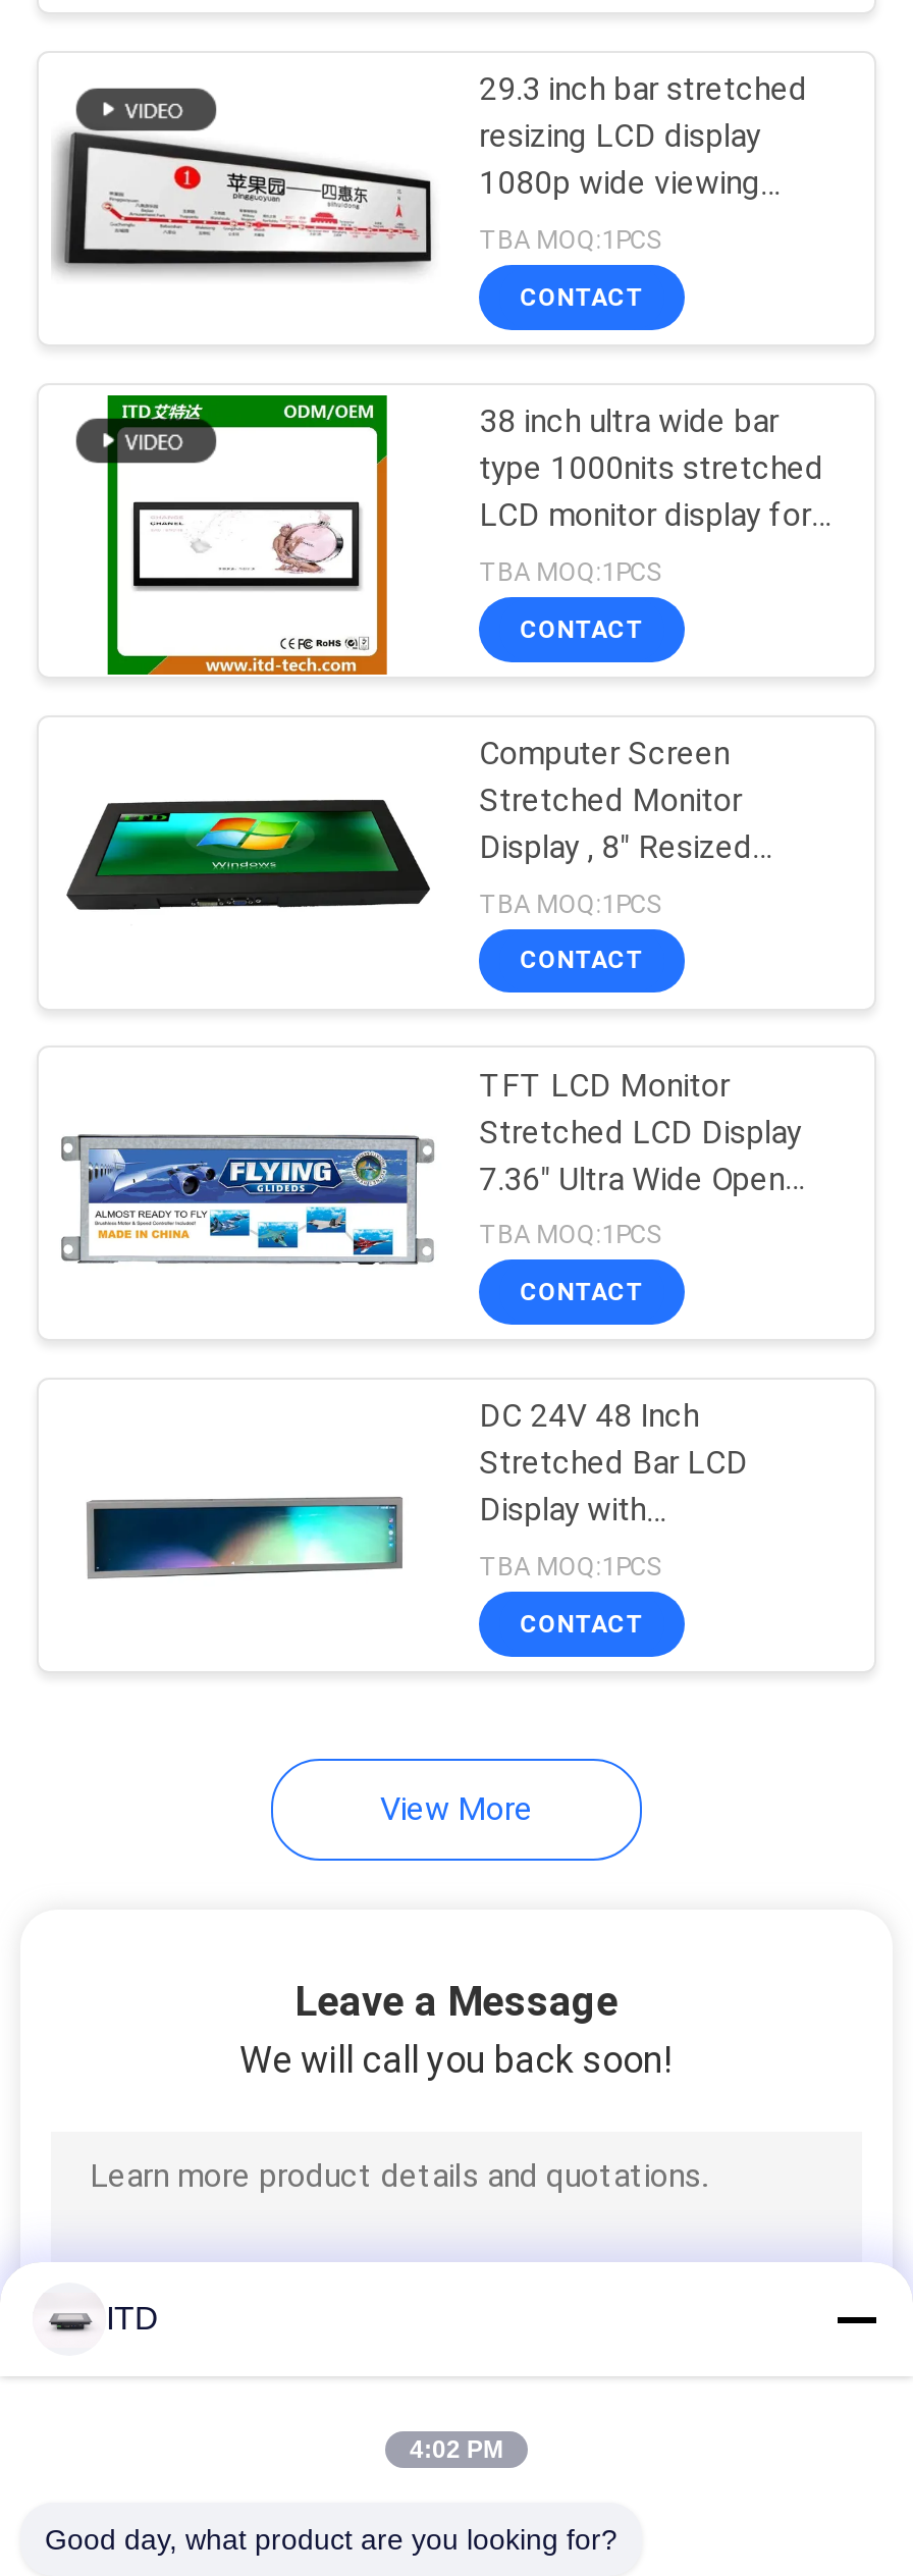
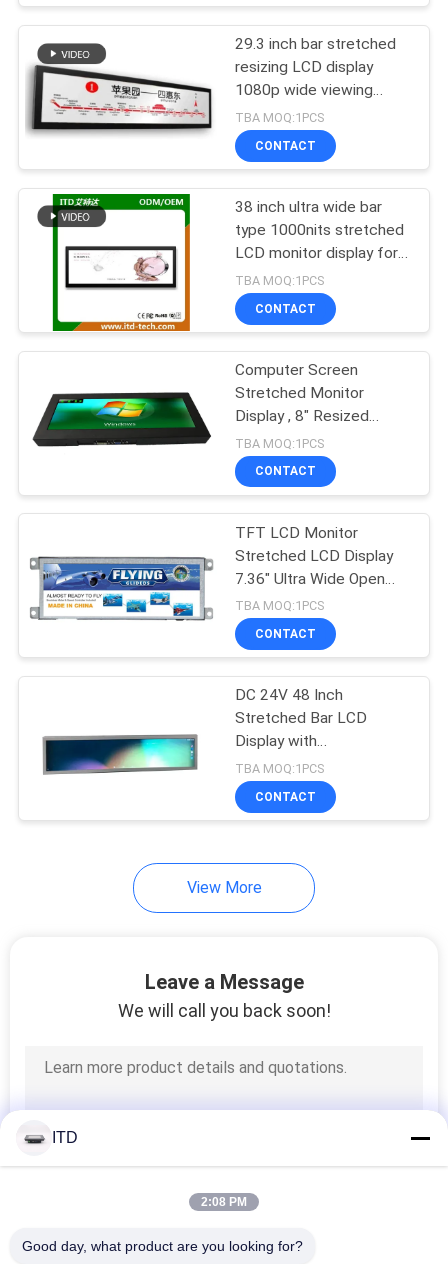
[410,2435,503,2464] 4:02 PM -> [201,1195,247,1209] 2:08 PM

